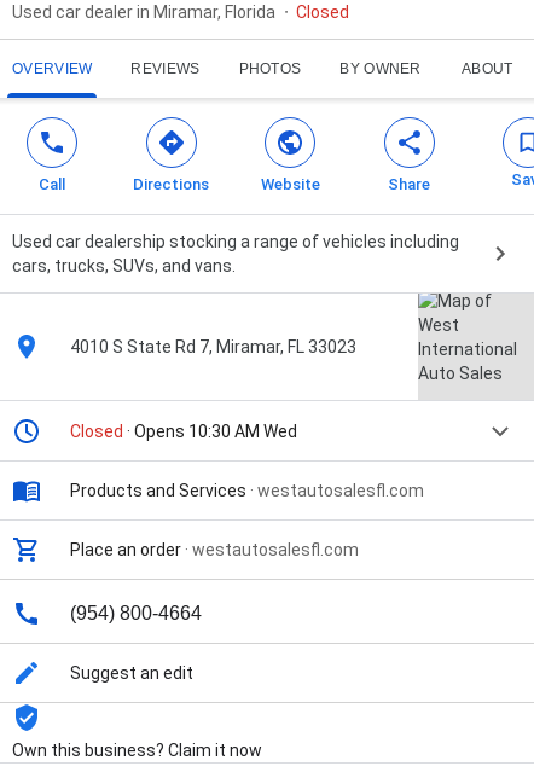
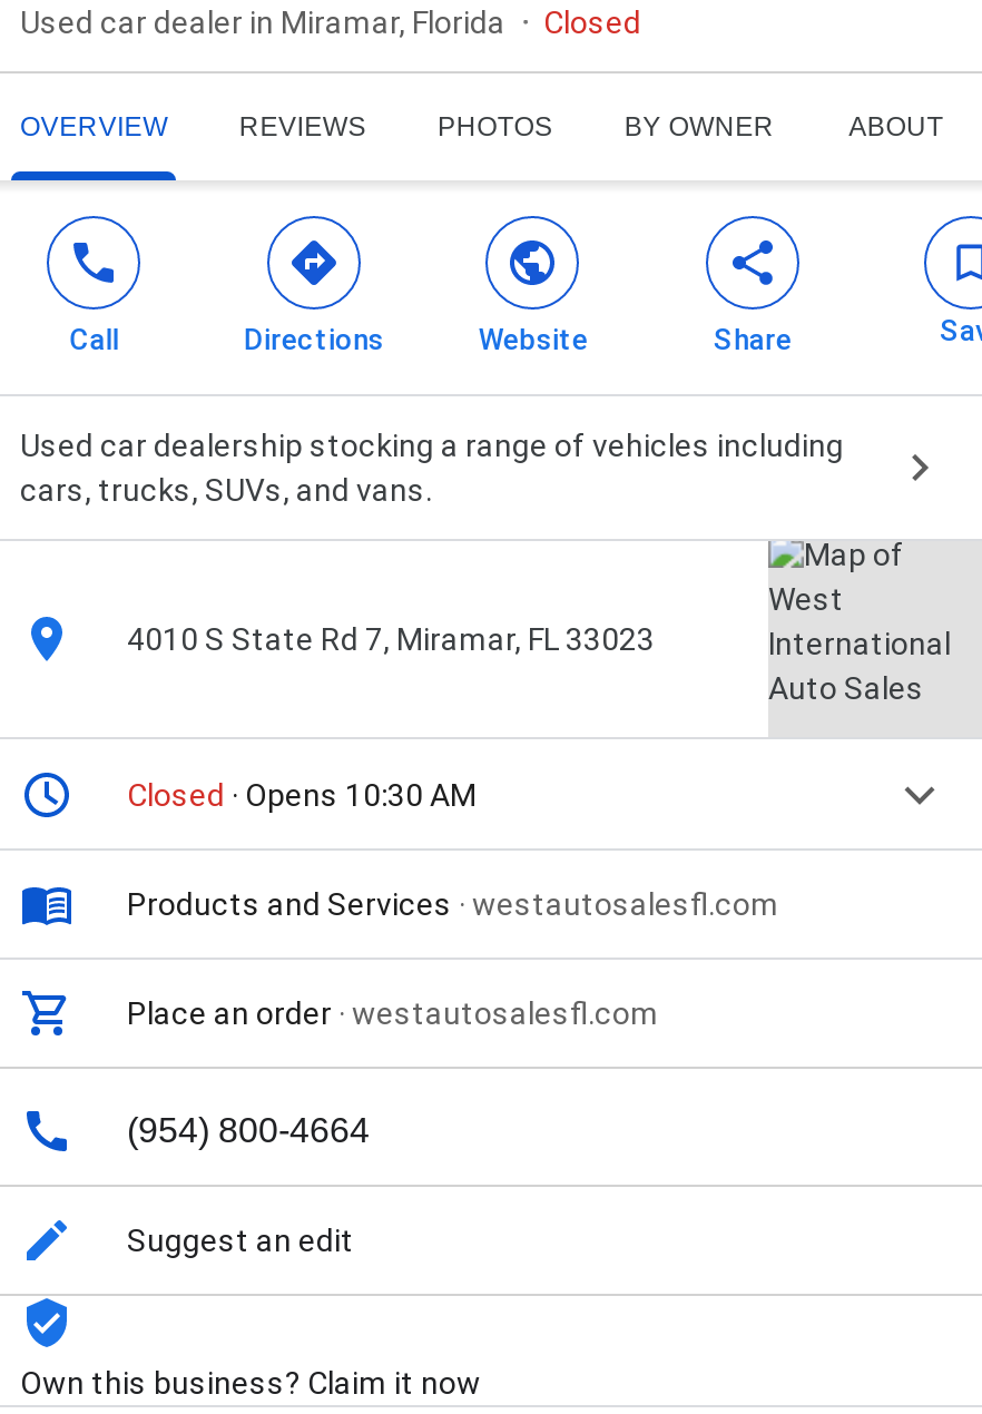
[70,422,297,441] Closed · Opens 10:30 AM Wed -> [127,778,477,813] Closed · Opens 10:30 AM

